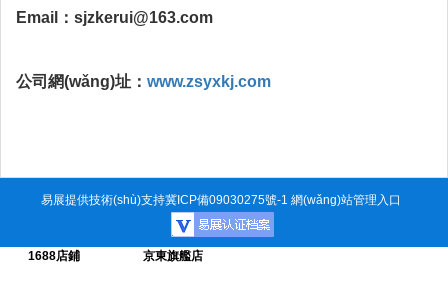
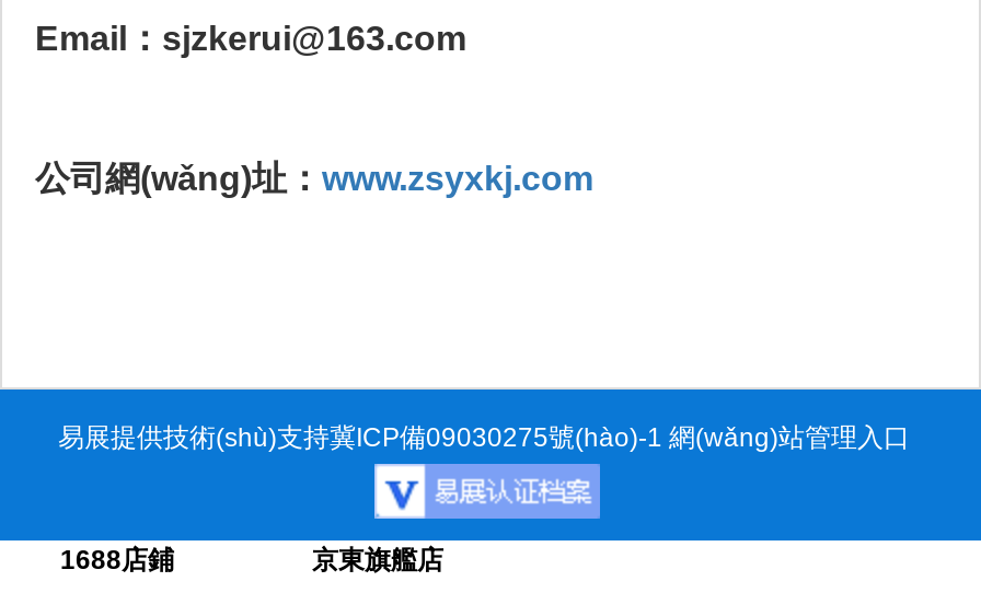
[41,193,401,207] 易展提供技術(shù)支持冀ICP備09030275號-1 網(wǎng)站管理入口 -> [58,422,910,453] 易展提供技術(shù)支持冀ICP備09030275號(hào)-1 網(wǎng)站管理入口

